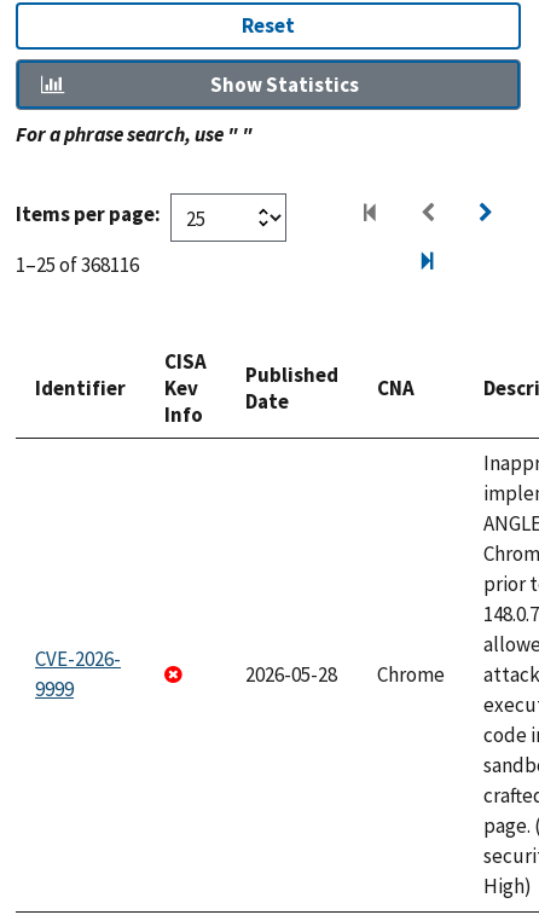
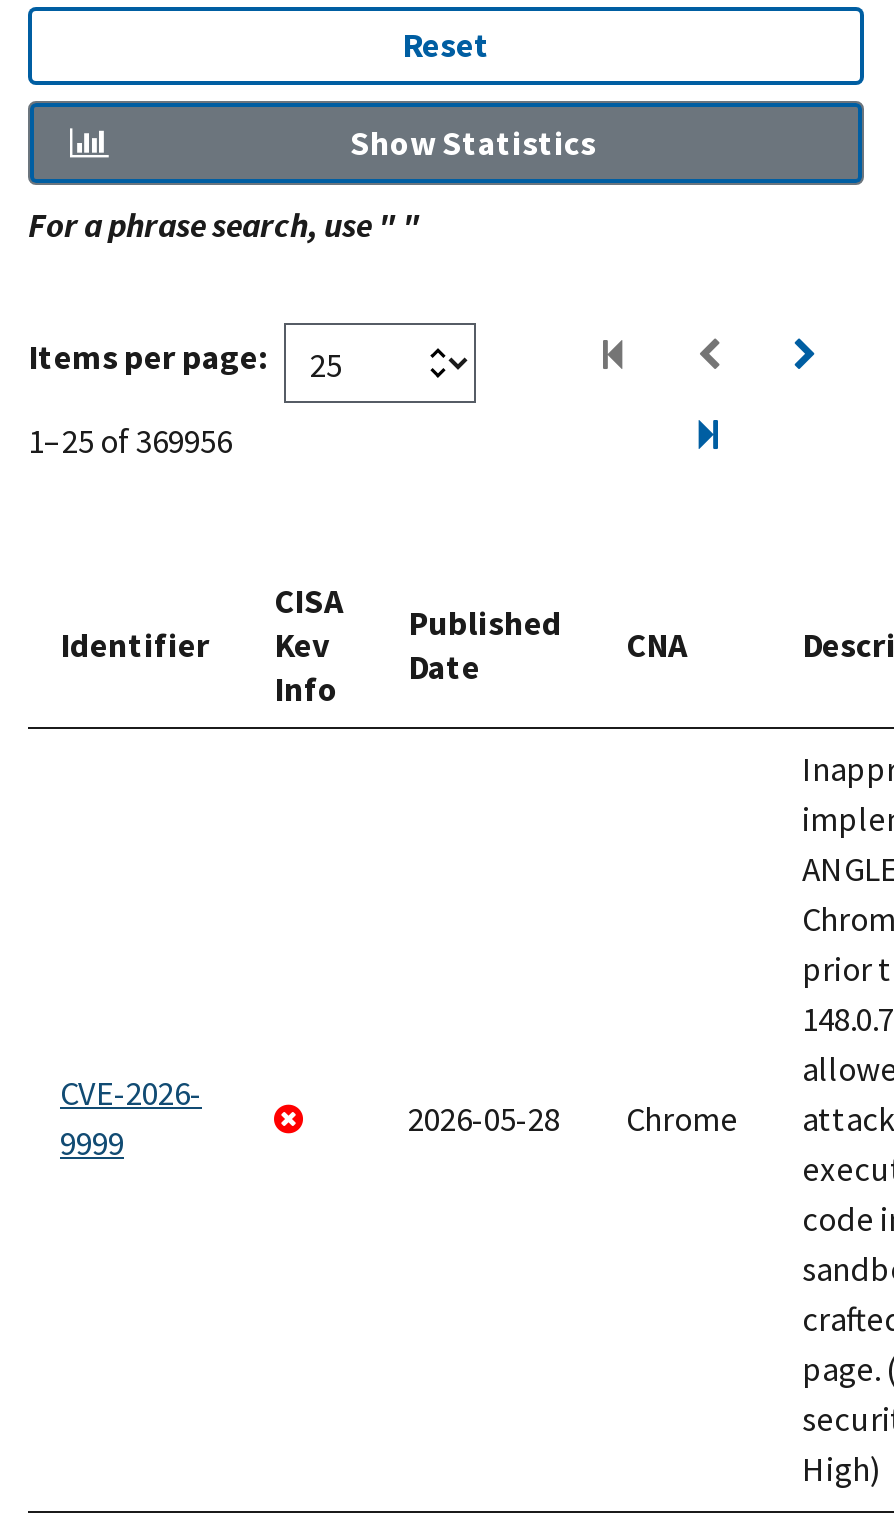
[16,252,139,278] 1–25 of 368116 -> [28,419,232,463] 1–25 of 369956

